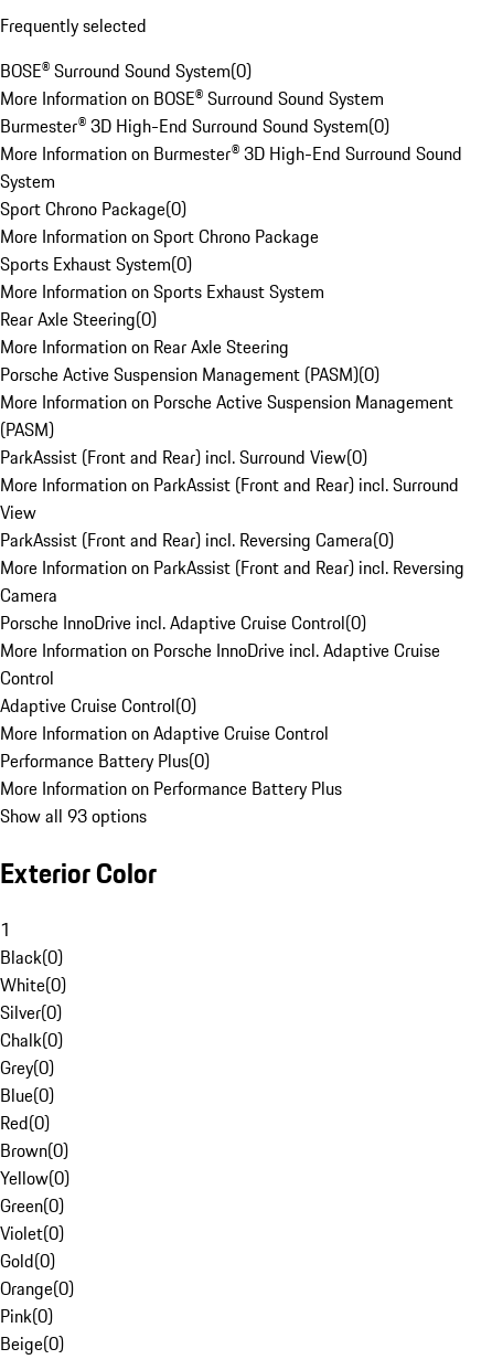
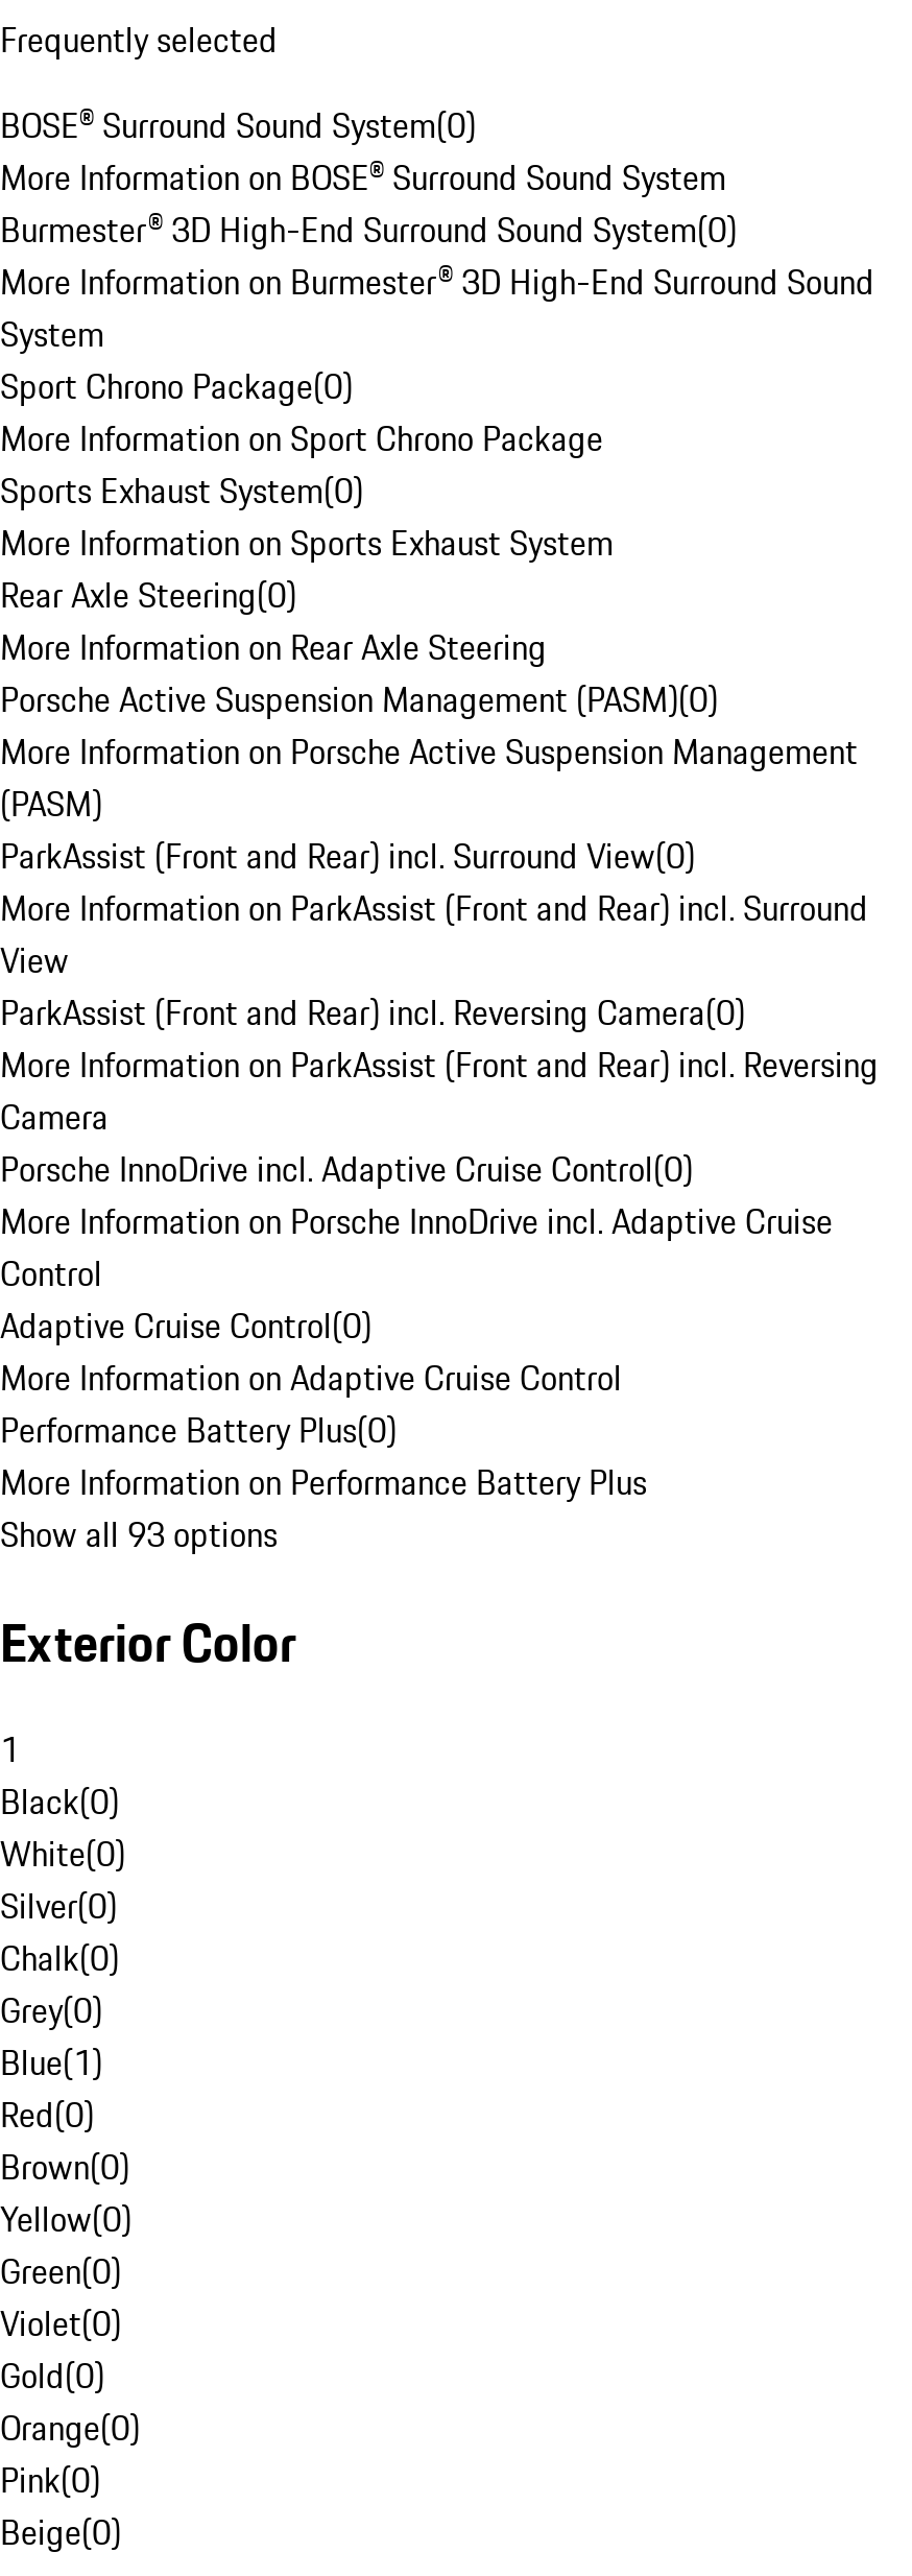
[0,1082,54,1108] Blue(0) -> [0,2037,102,2088] Blue(1)

